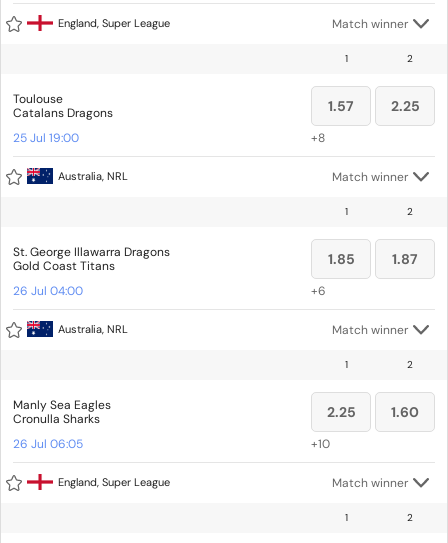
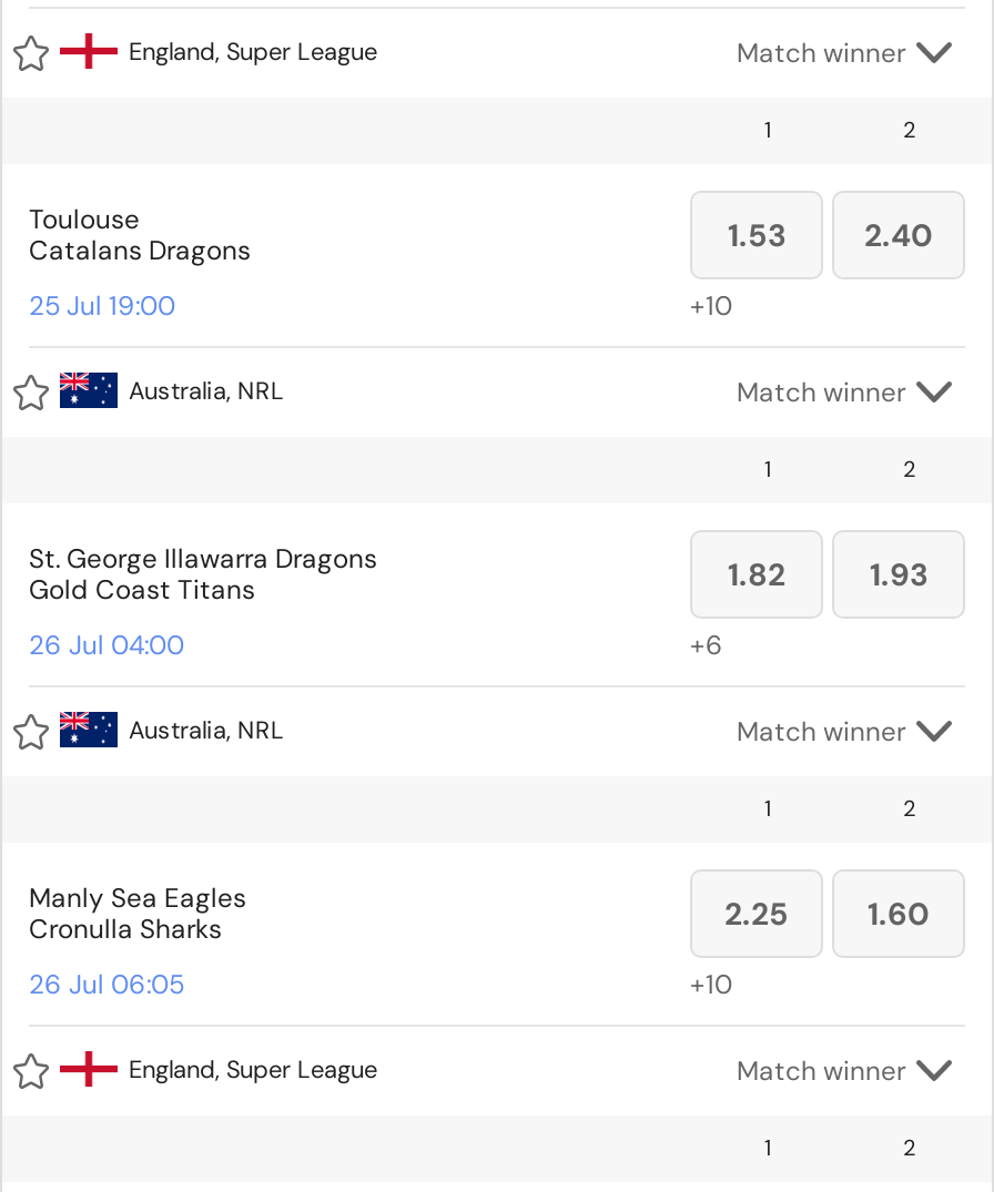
[328,97,354,115] 1.57 -> [728,215,785,255] 1.53
[390,97,419,115] 2.25 -> [864,215,933,255] 2.40
[311,130,325,146] +8 -> [690,288,732,324] +10
[327,250,354,268] 1.85 -> [728,554,785,594] 1.82
[392,250,418,268] 1.87 -> [870,554,927,594] 1.93

